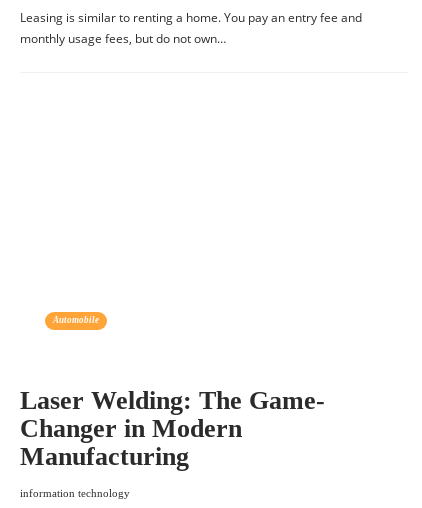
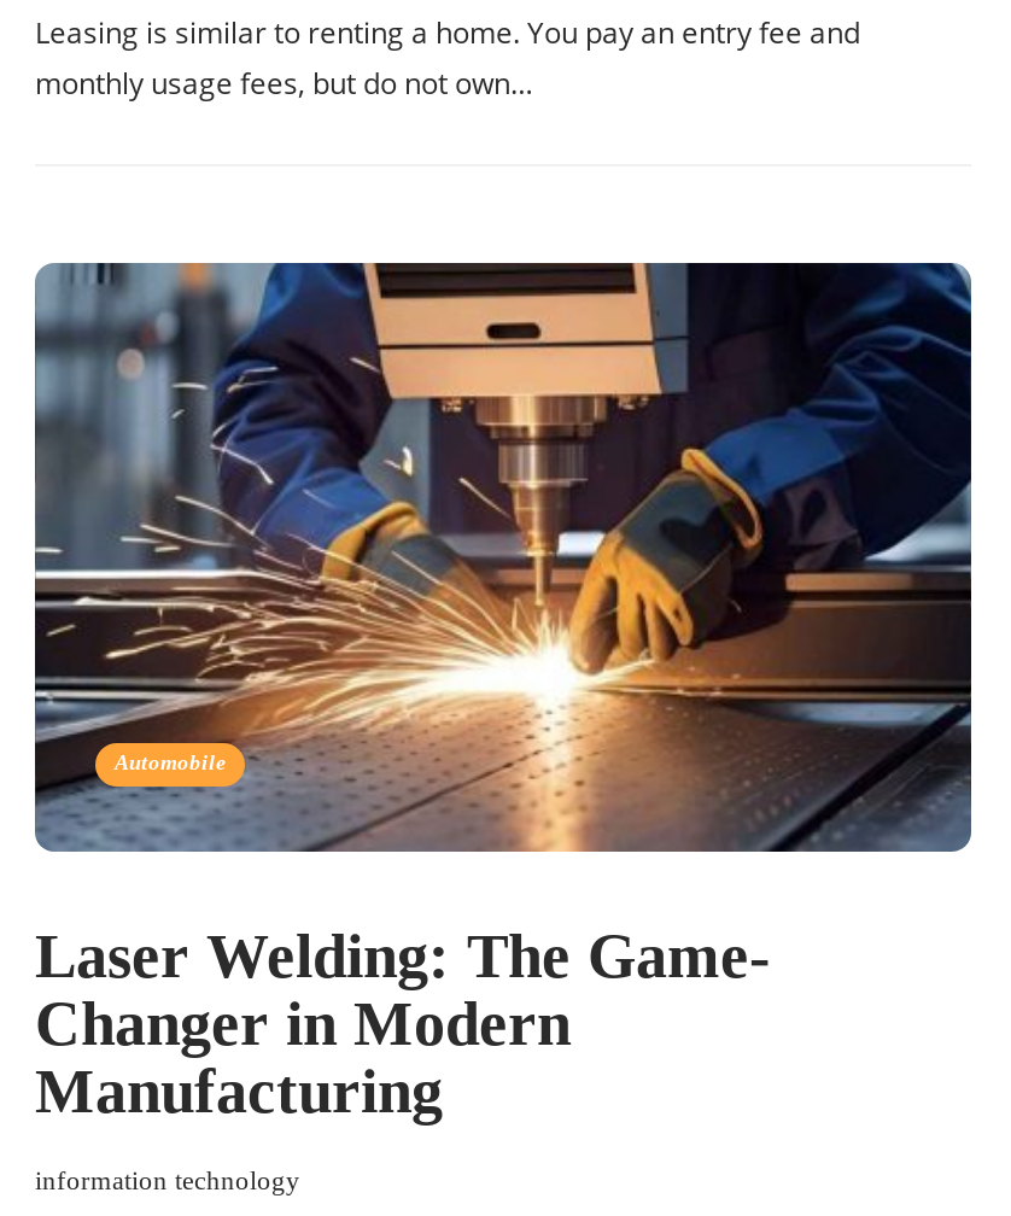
none -> [33,261,974,854] [image]

